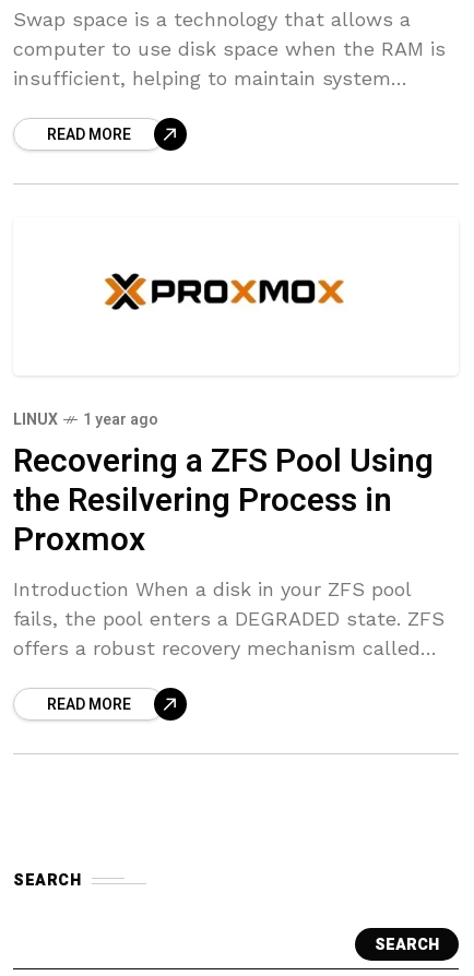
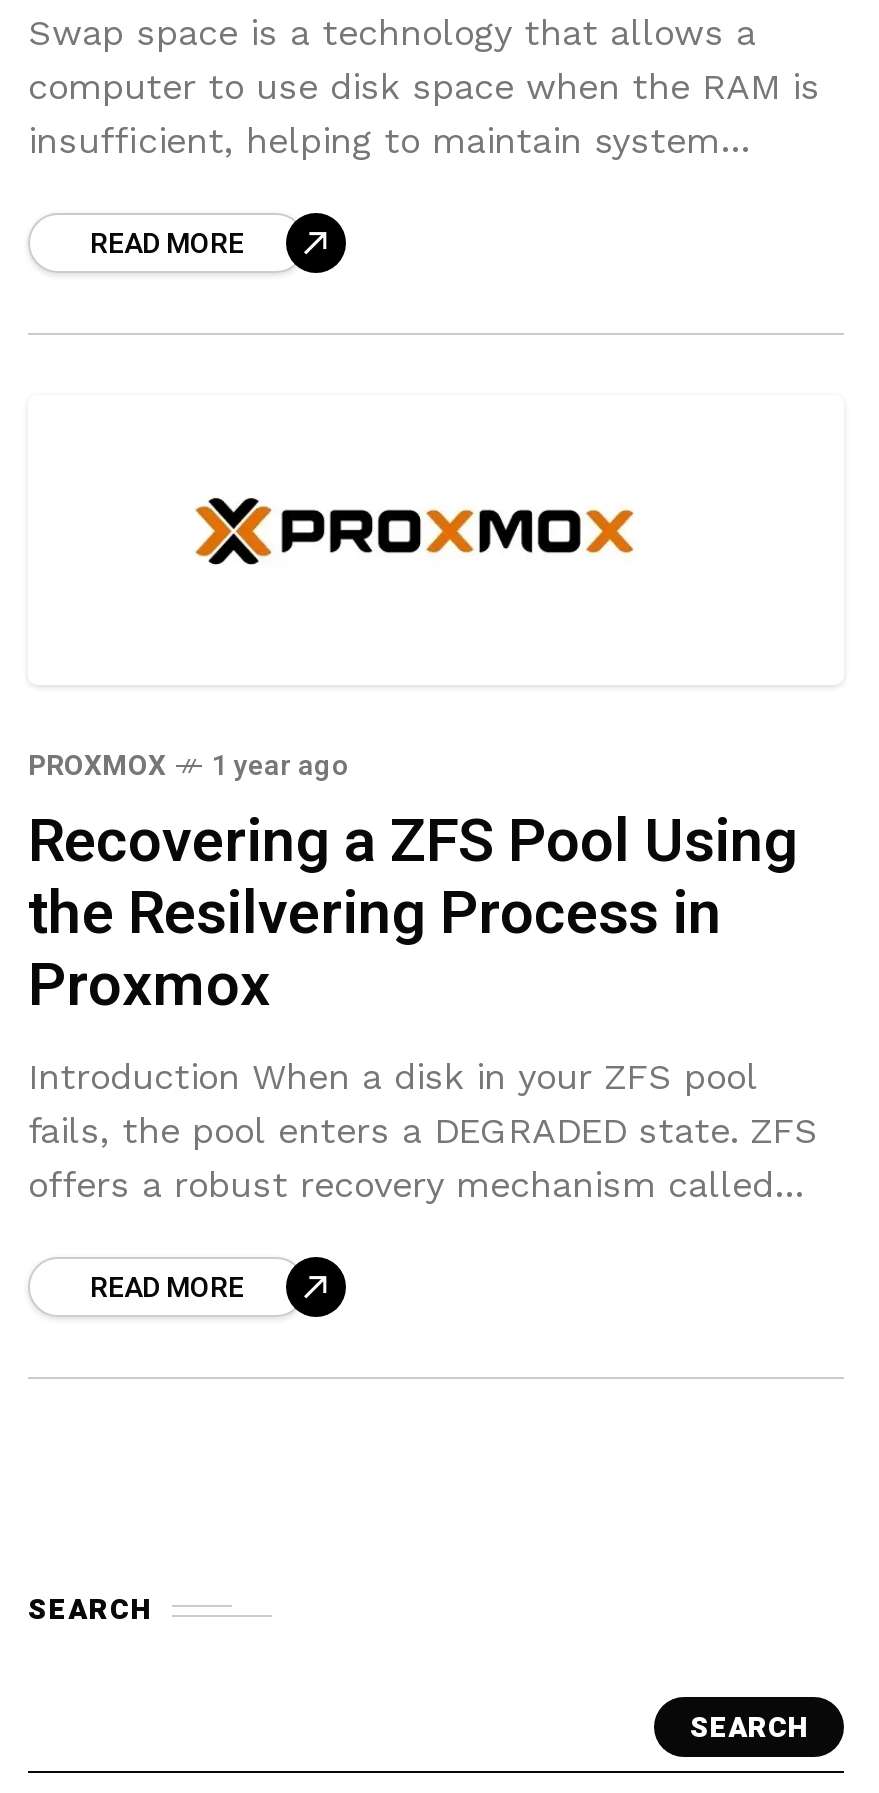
[13,408,58,431] LINUX -> [28,745,166,787] PROXMOX

